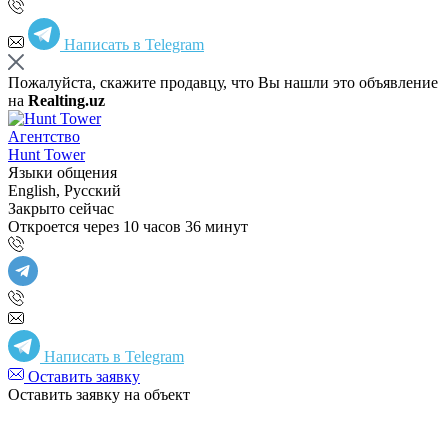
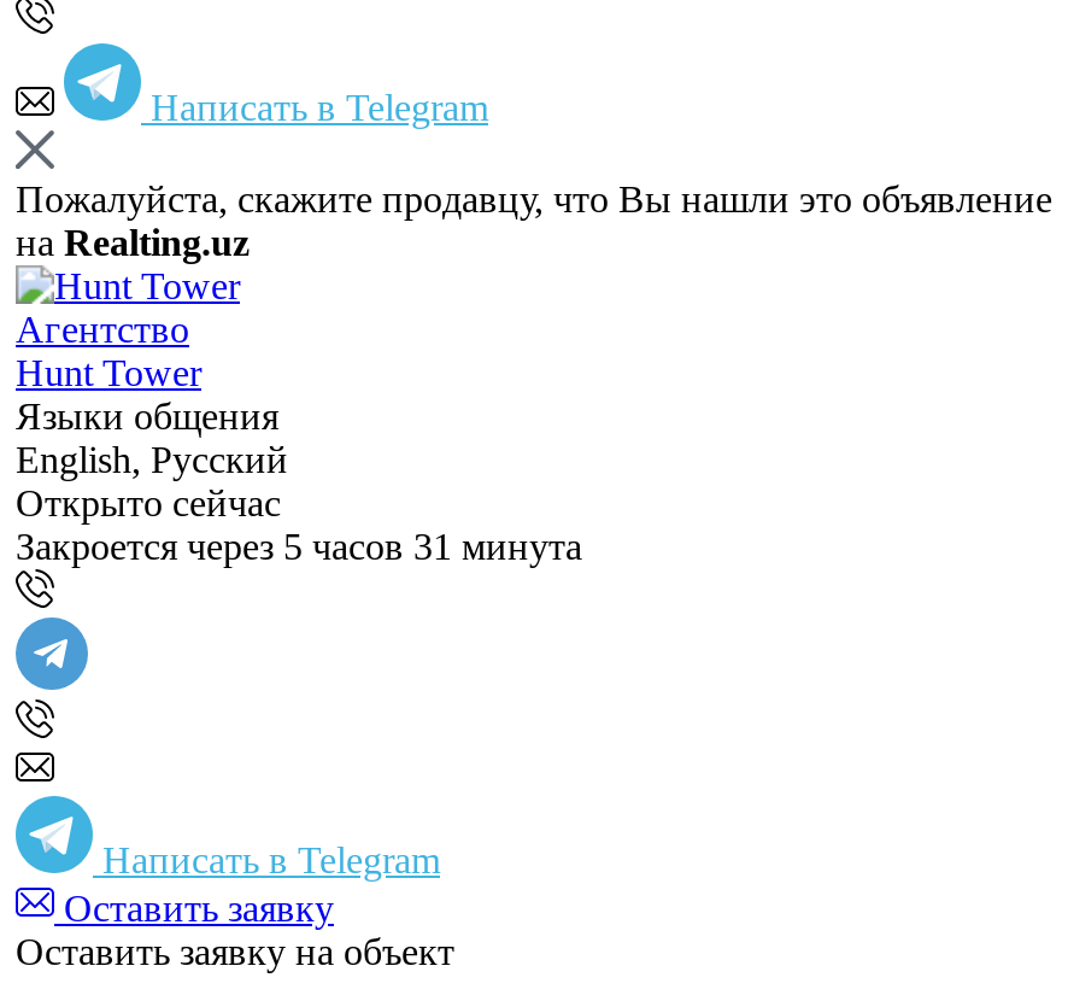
[8,199,114,216] Закрыто сейчас -> [16,481,281,522] Открыто сейчас
[8,217,248,234] Откроется через 10 часов 36 минут -> [16,525,582,566] Закроется через 5 часов 31 минута

